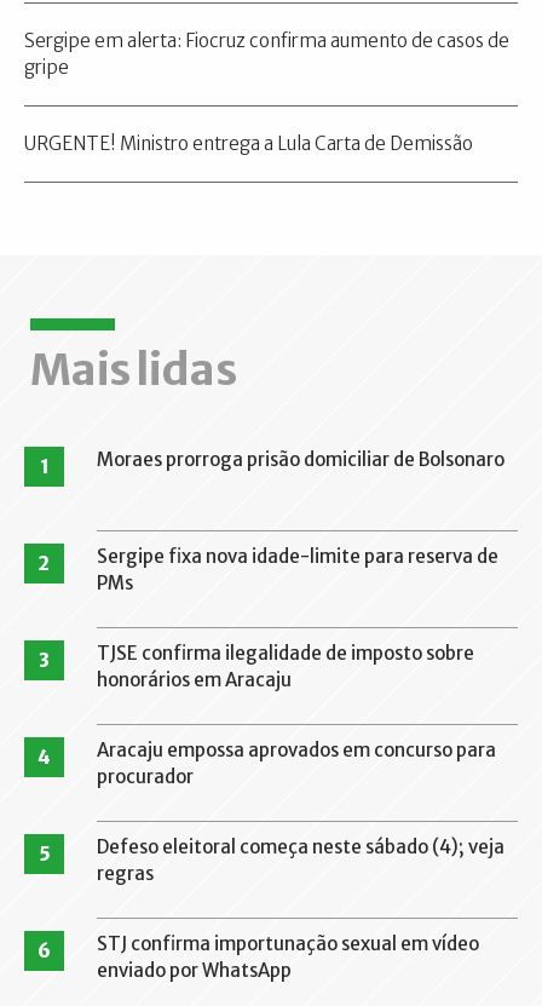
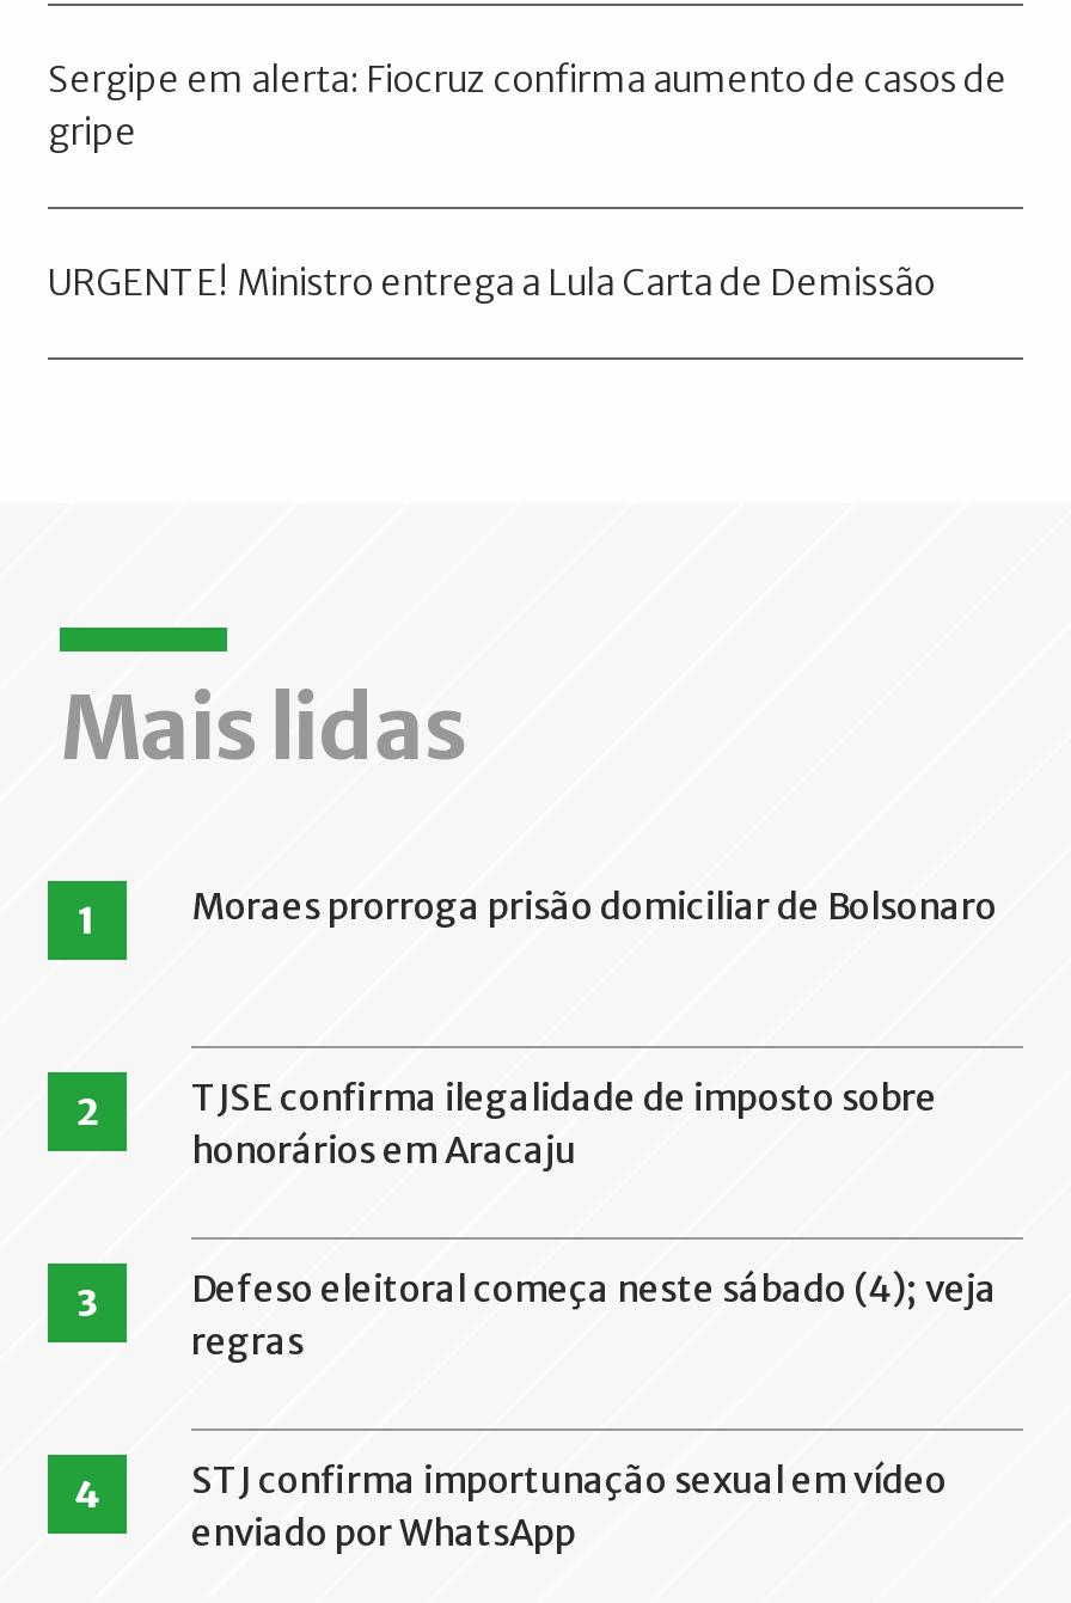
[39,545,498,672] Sergipe fixa nova idade-limite para reserva de | PMs | 3 -> none
[38,739,496,866] 4 | Aracaju empossa aprovados em concurso para | procurador | 5 -> [76,1280,98,1326] 3
[38,932,479,963] 6 STJ confirma importunação sexual em vídeo -> [74,1457,947,1517] 4 STJ confirma importunação sexual em vídeo

